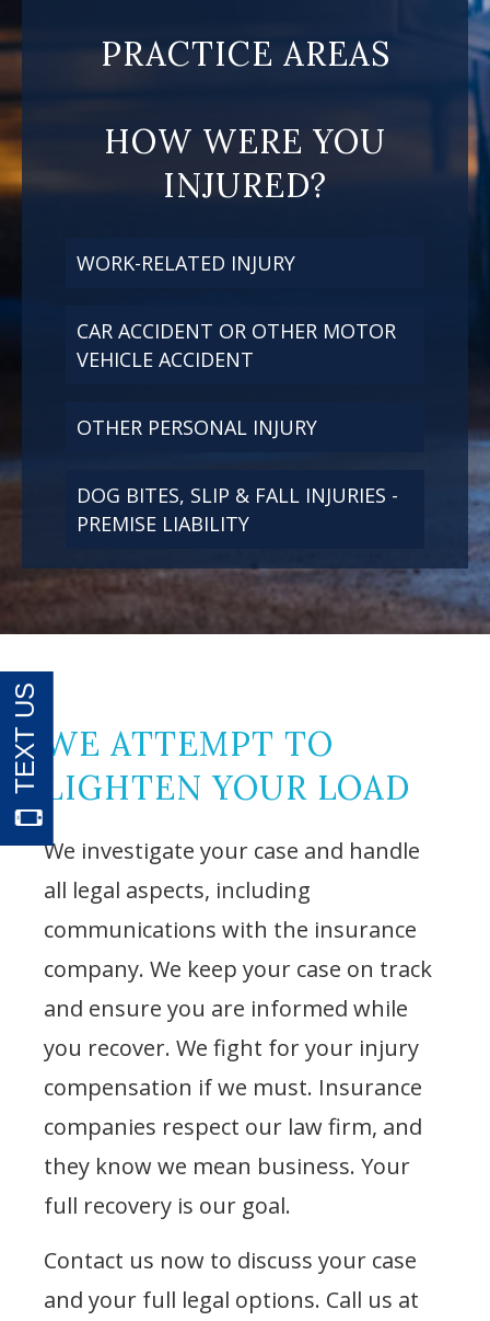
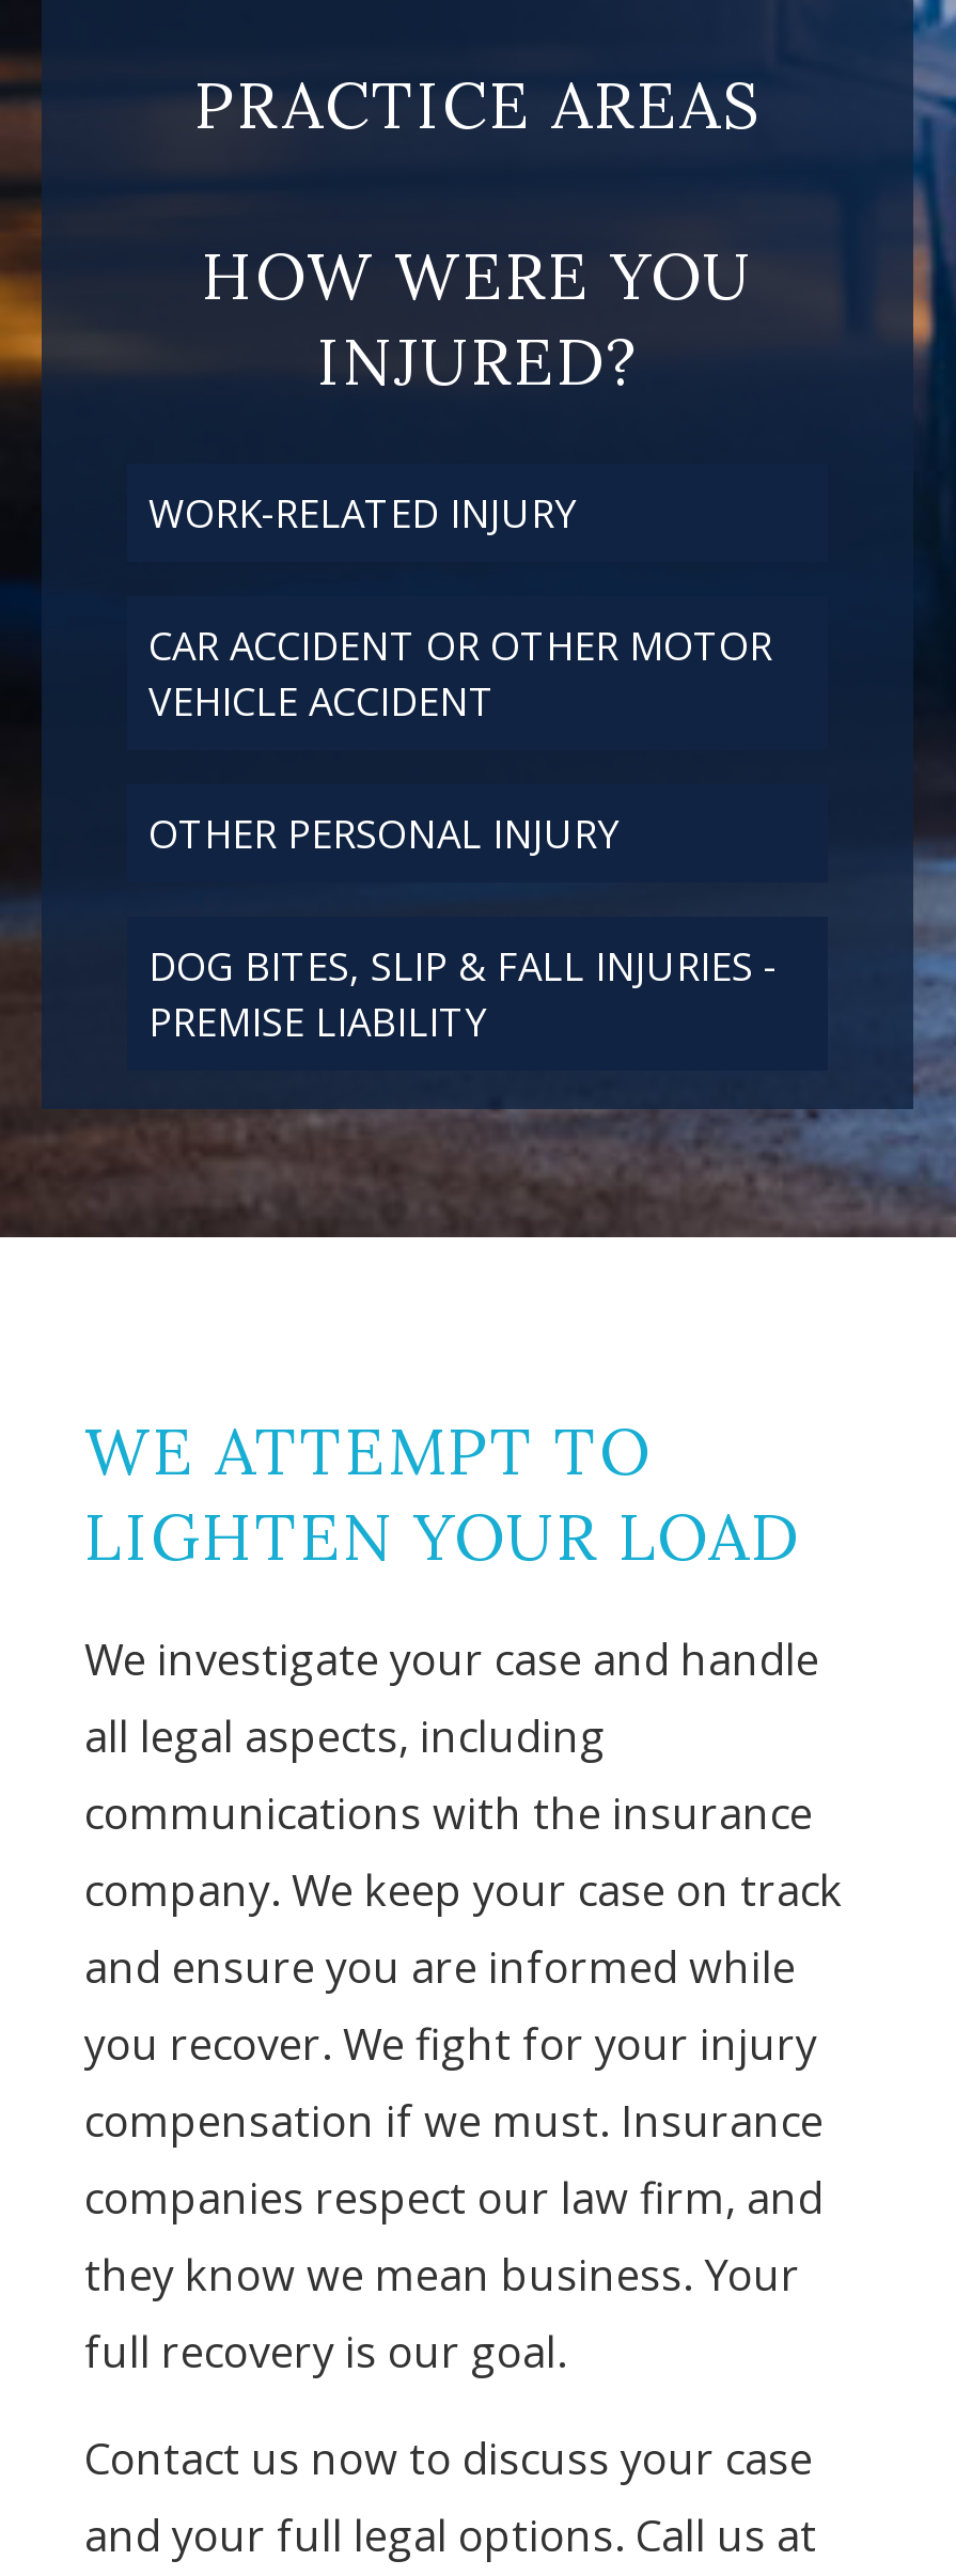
[3,670,55,847] [image] -> none

